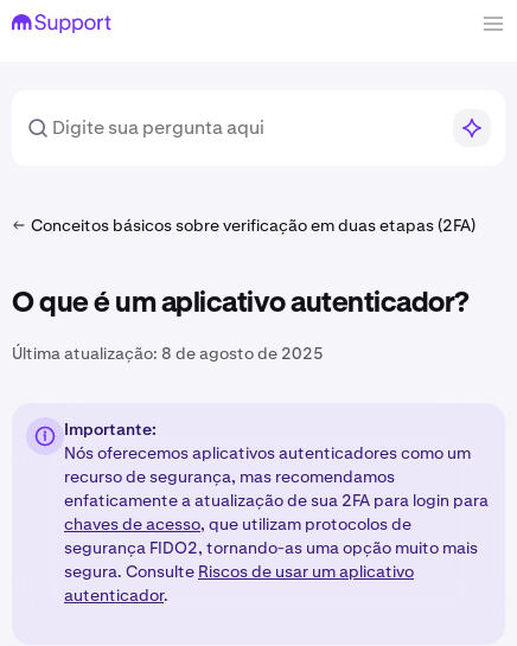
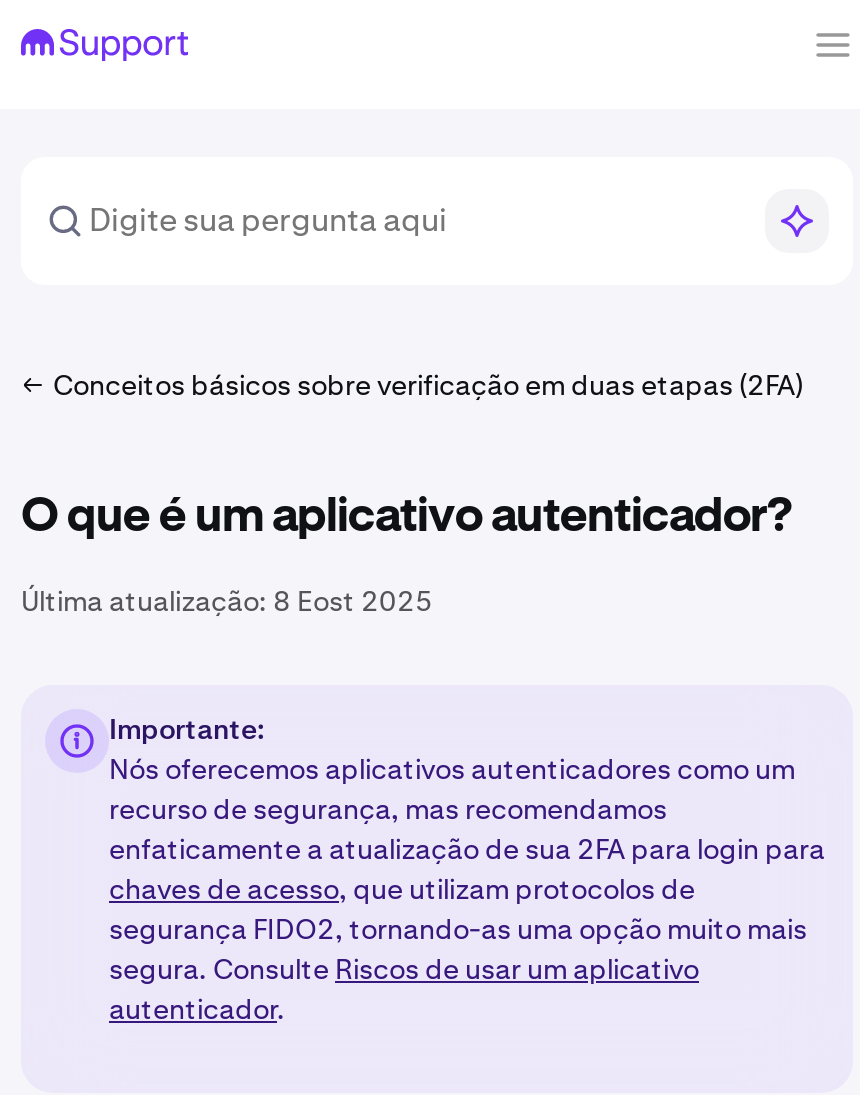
[12,343,324,364] Última atualização: 8 de agosto de 2025 -> [21,583,433,619] Última atualização: 8 Eost 2025

